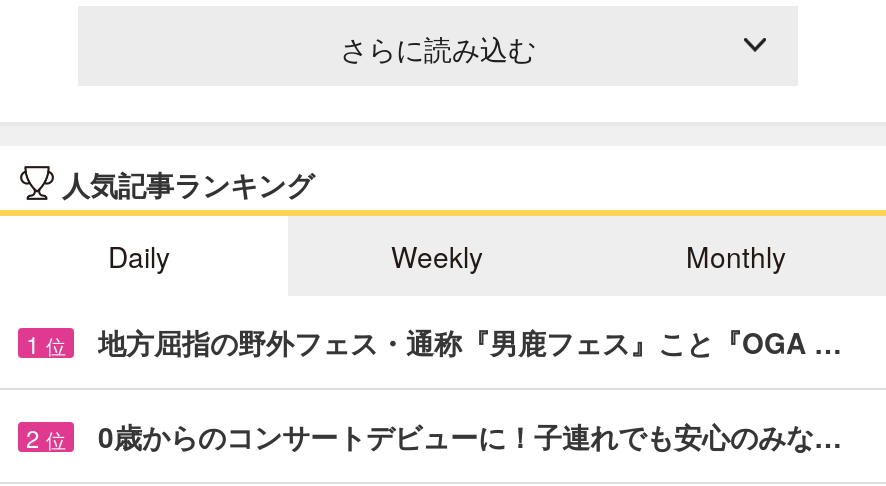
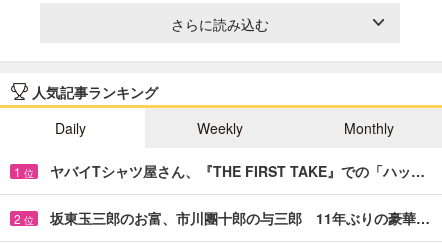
[98,322,842,362] 地方屈指の野外フェス・通称『男鹿フェス』こと『OGA … -> [50,161,425,181] ヤバイTシャツ屋さん、『THE FIRST TAKE』での「ハッ…
[98,416,842,456] 0歳からのコンサートデビューに！子連れでも安心のみな… -> [50,208,430,228] 坂東玉三郎のお富、市川團十郎の与三郎 11年ぶりの豪華…

